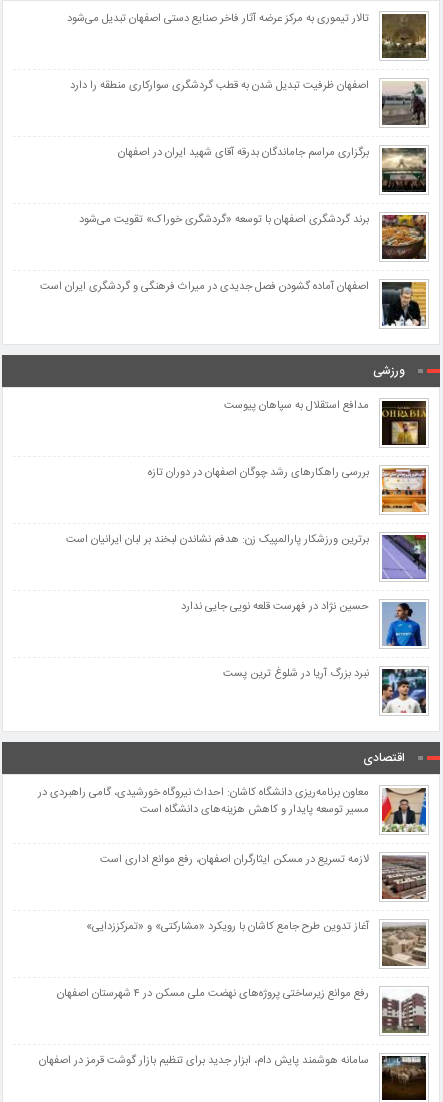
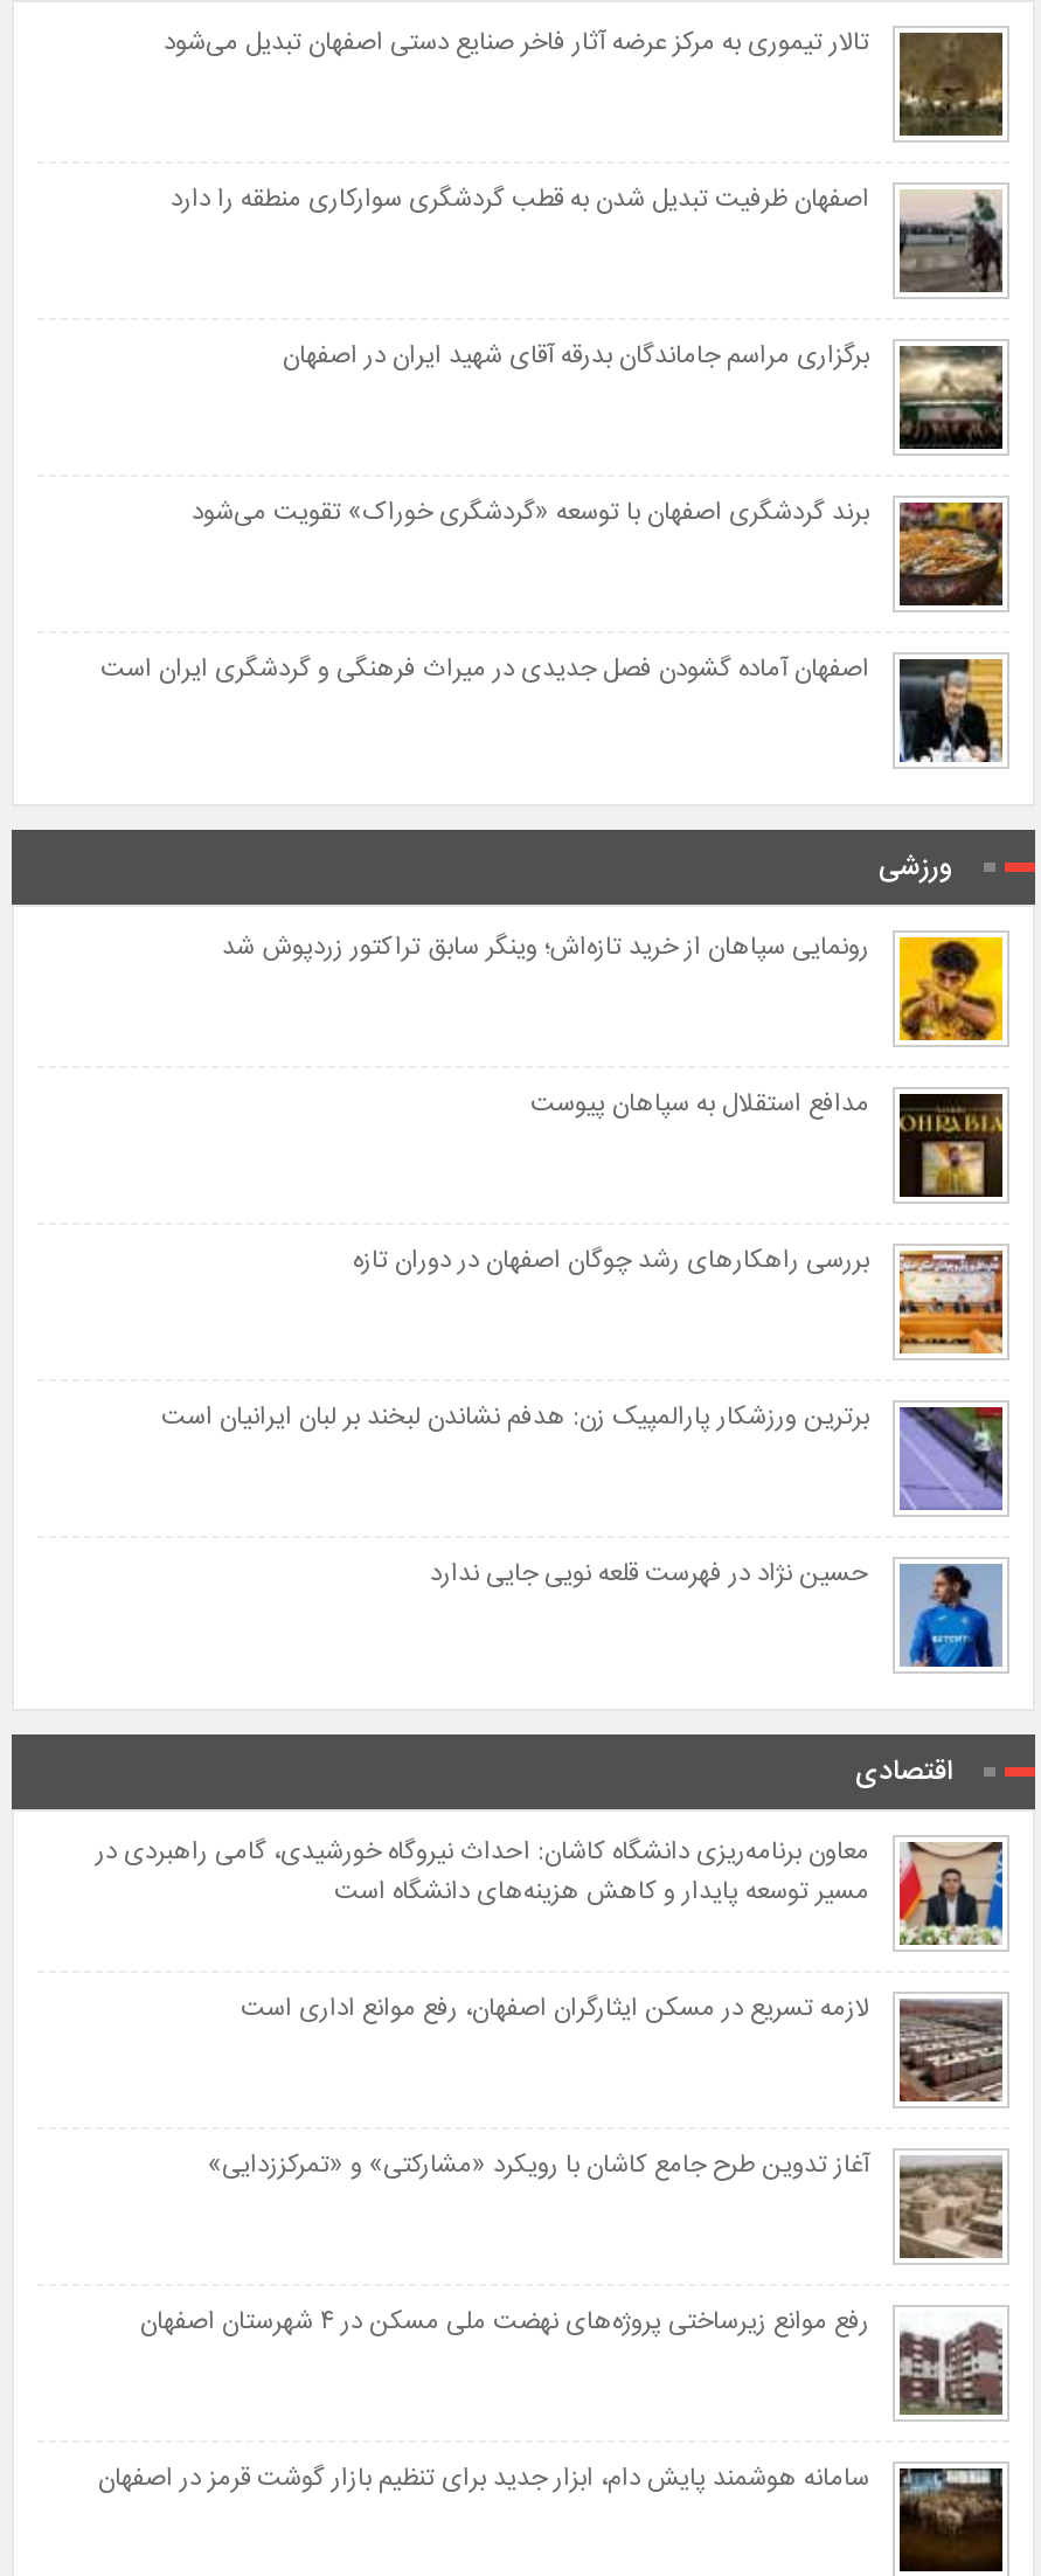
none -> [222,928,1005,1043] [image] | رونمایی سپاهان از خرید تازه‌اش؛ وینگر سابق تراکتور زردپوش شد
moved [66,397,428,616] -> [161,1084,1007,1596]: [image] | مدافع استقلال به سپاهان پیوست | بررسی راهکارهای رشد چوگان اصفهان در دوران تازه | برترین ورزشکار پارالمپیک زن: هدفم نشاندن لبخند بر لبان ایرانیان است | حسین نژاد در فهرست قلعه نویی جایی ندارد
moved [381,601,426,648] -> [897,1561,1002,1671]: [image]
[223,665,427,714] [image] | نبرد بزرگ آریا در شلوغ ترین پست -> none

